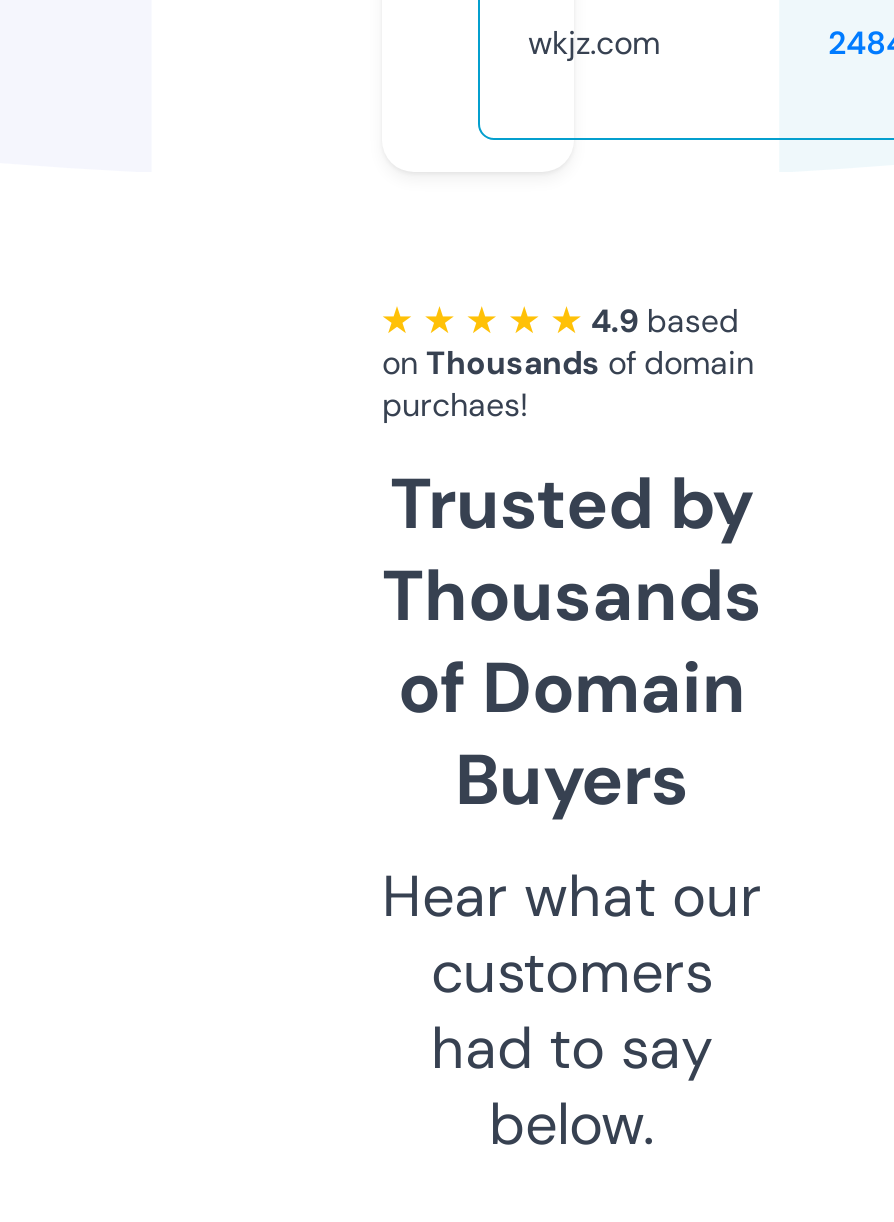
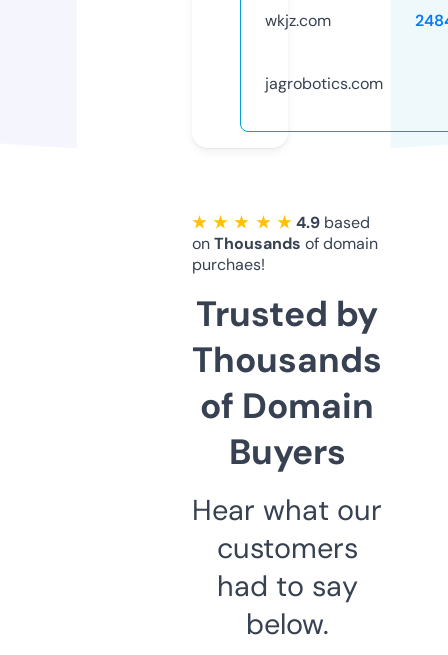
none -> [265,73,383,94] jagrobotics.com

